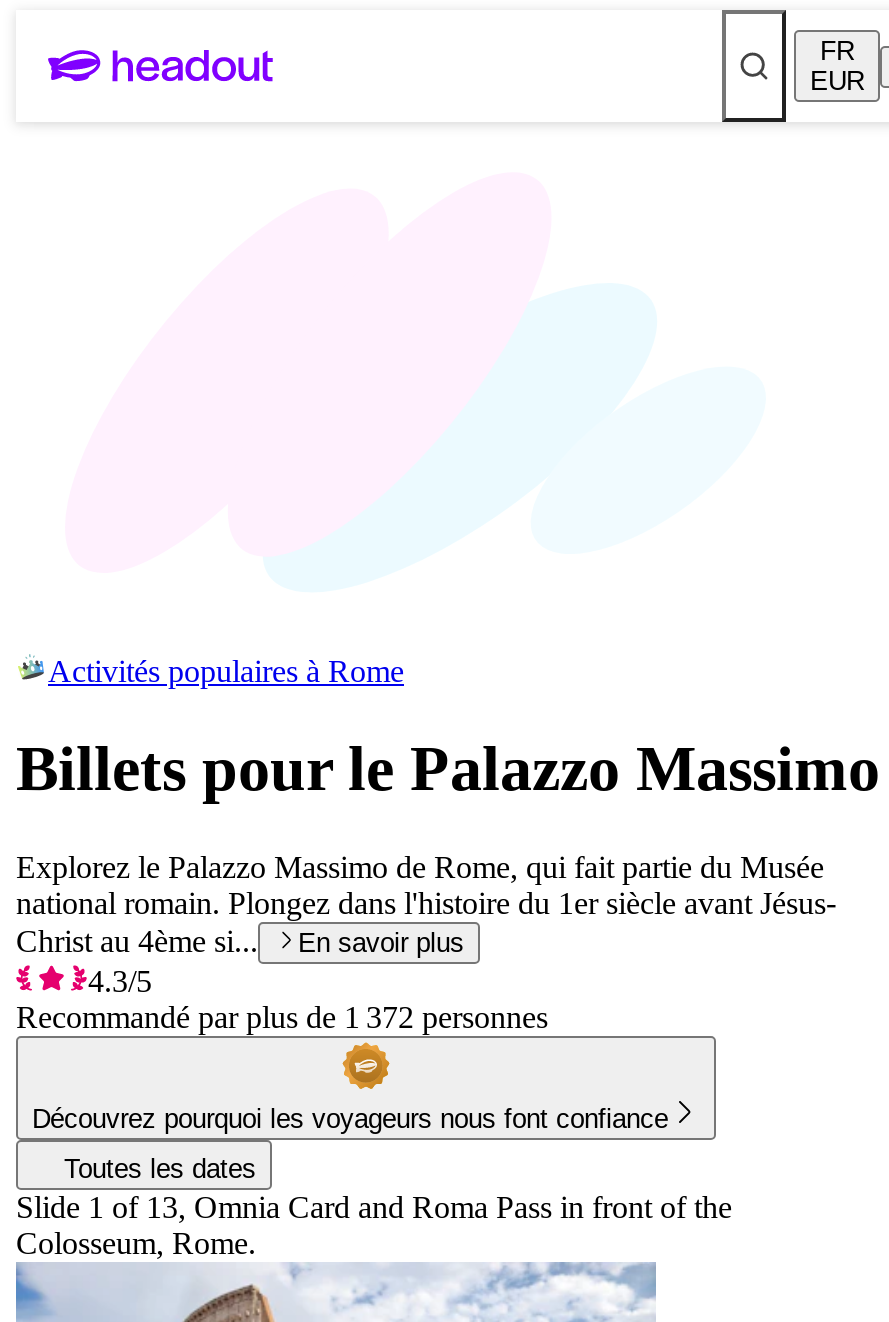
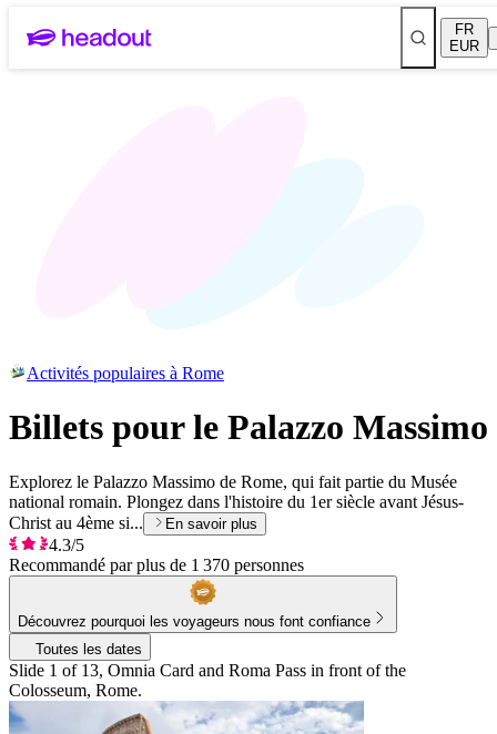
[16,1000,548,1034] Recommandé par plus de 1 372 personnes -> [9,555,304,574] Recommandé par plus de 1 370 personnes

